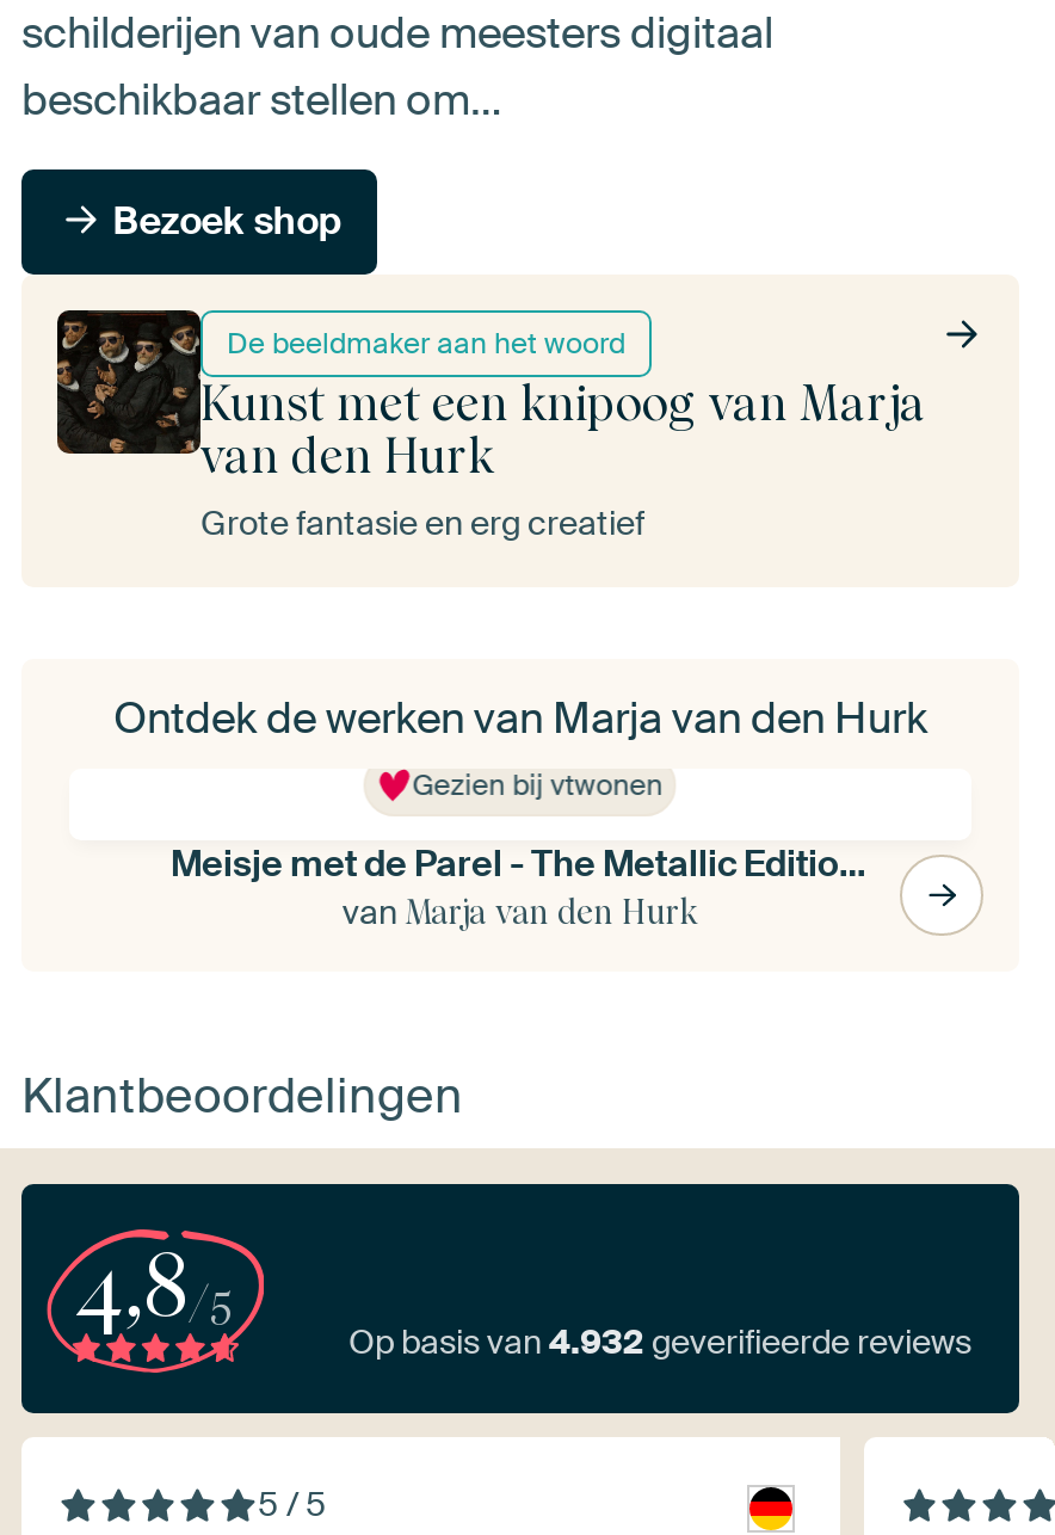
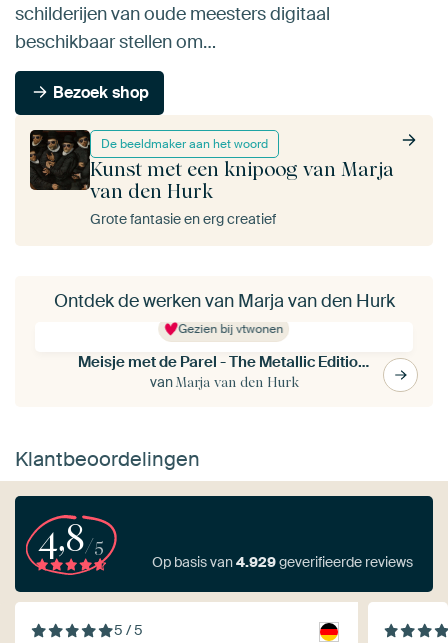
[348,1320,971,1363] Op basis van 4.932 geverifieerde reviews -> [152,553,413,571] Op basis van 4.929 geverifieerde reviews

